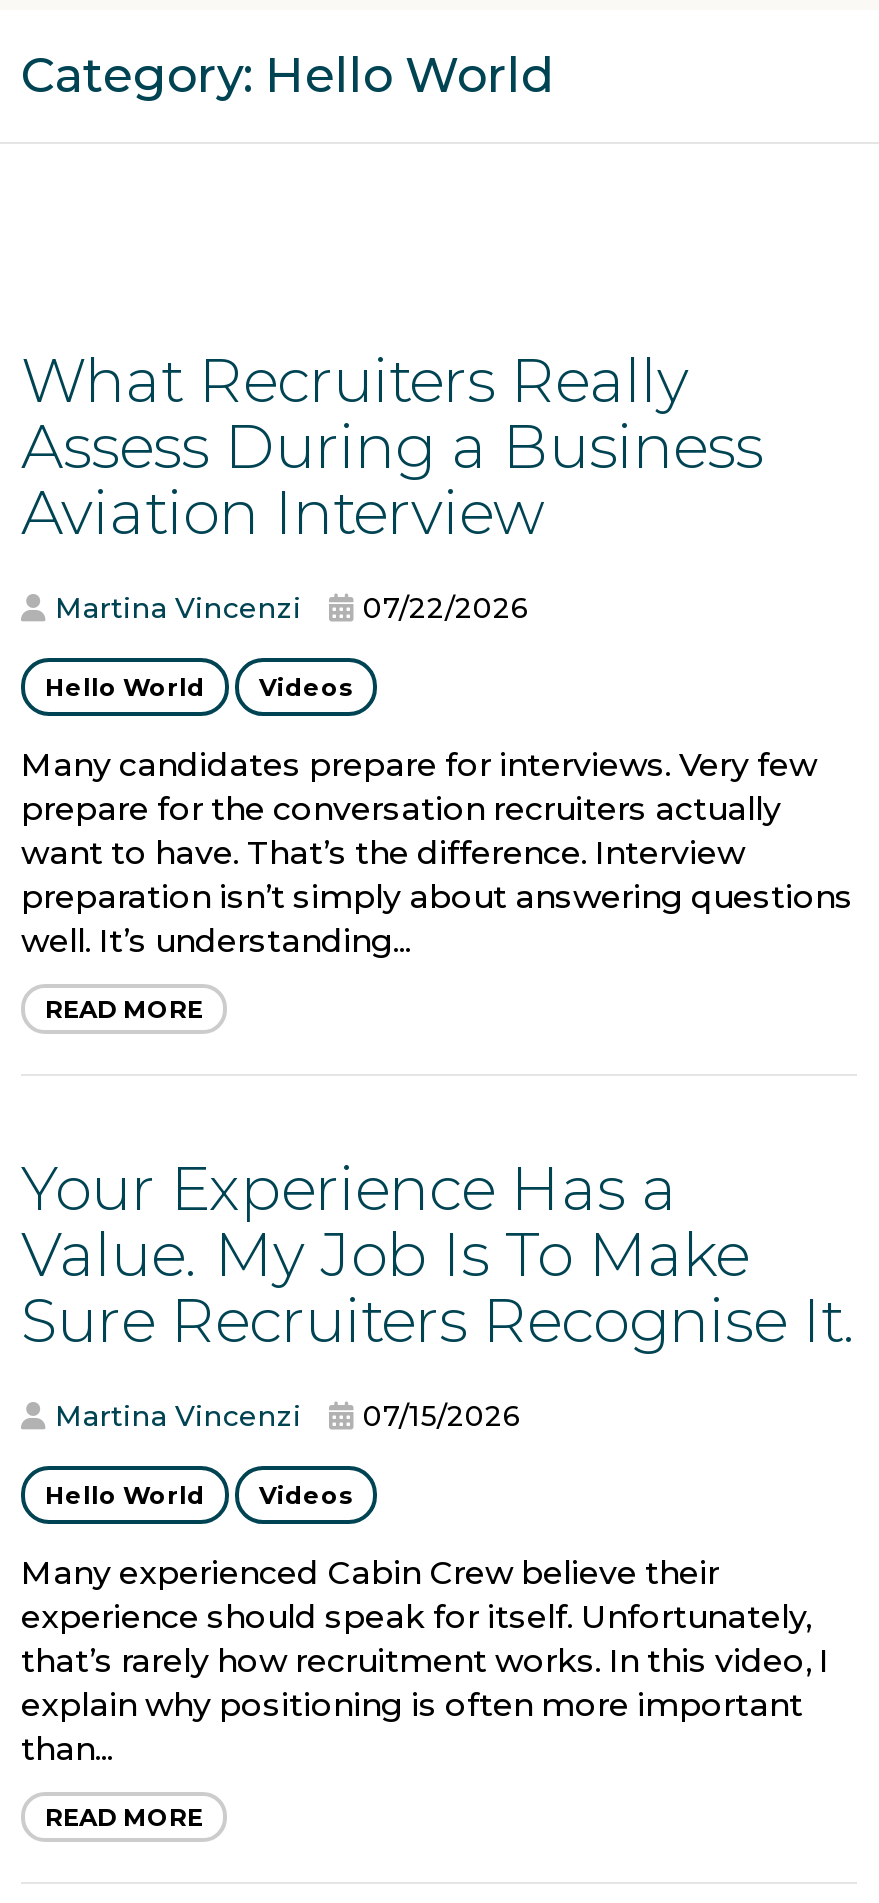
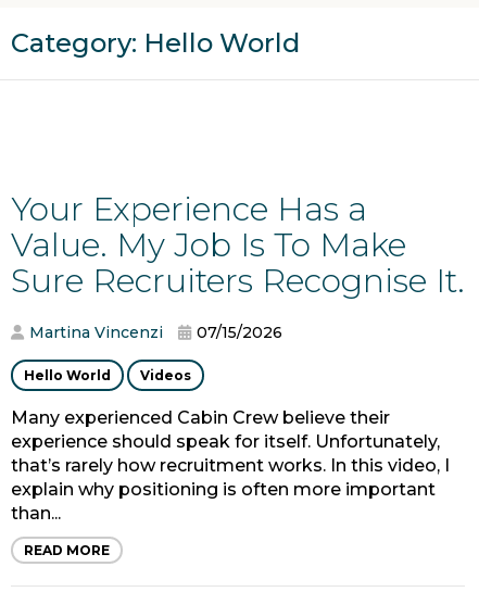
[21,344,853,1024] What Recruiters Really | Assess During a Business | Aviation Interview | Martina Vincenzi | 07/22/2026 | Hello World | Videos | Many candidates prepare for interviews. Very few | prepare for the conversation recruiters actually | want to have. That’s the difference. Interview | preparation isn’t simply about answering questions | well. It’s understanding... | READ MORE -> none

